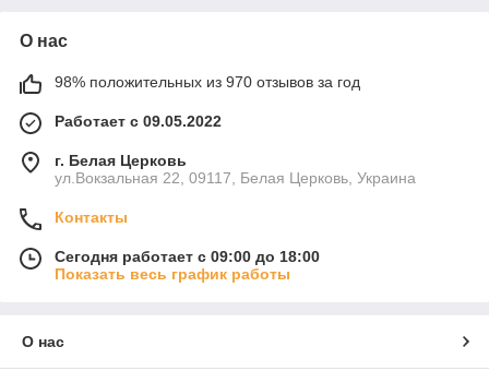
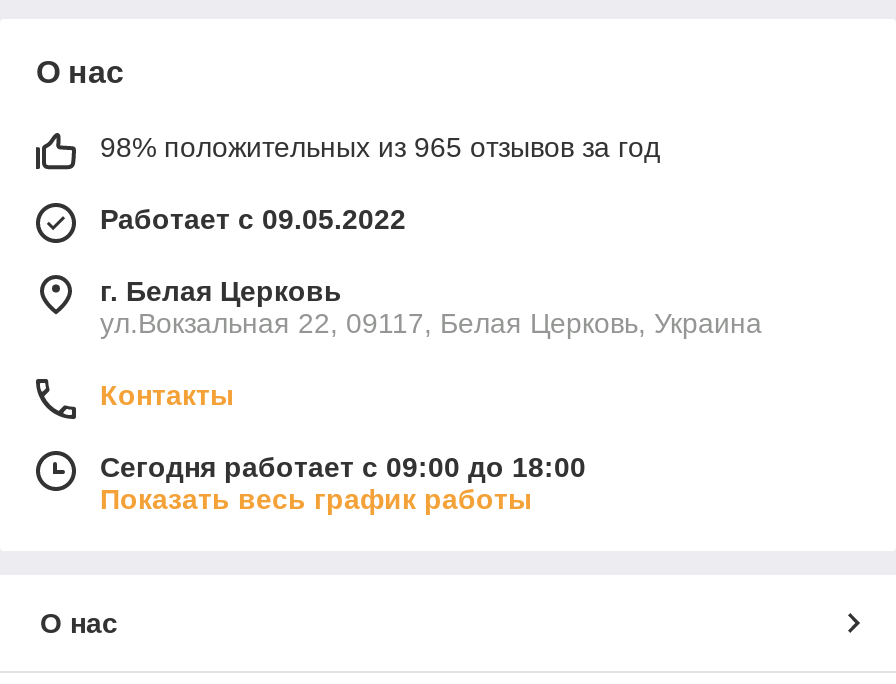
[55,73,360,90] 98% положительных из 970 отзывов за год -> [100,131,660,163] 98% положительных из 965 отзывов за год

